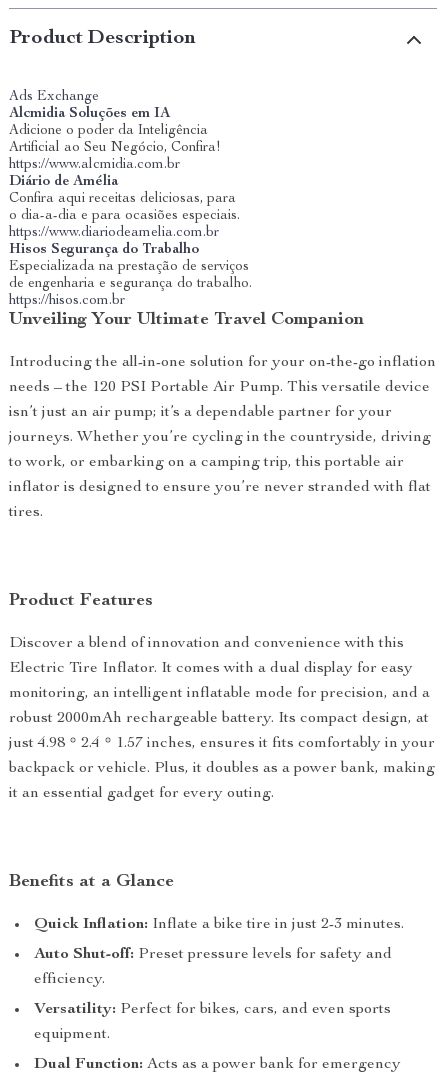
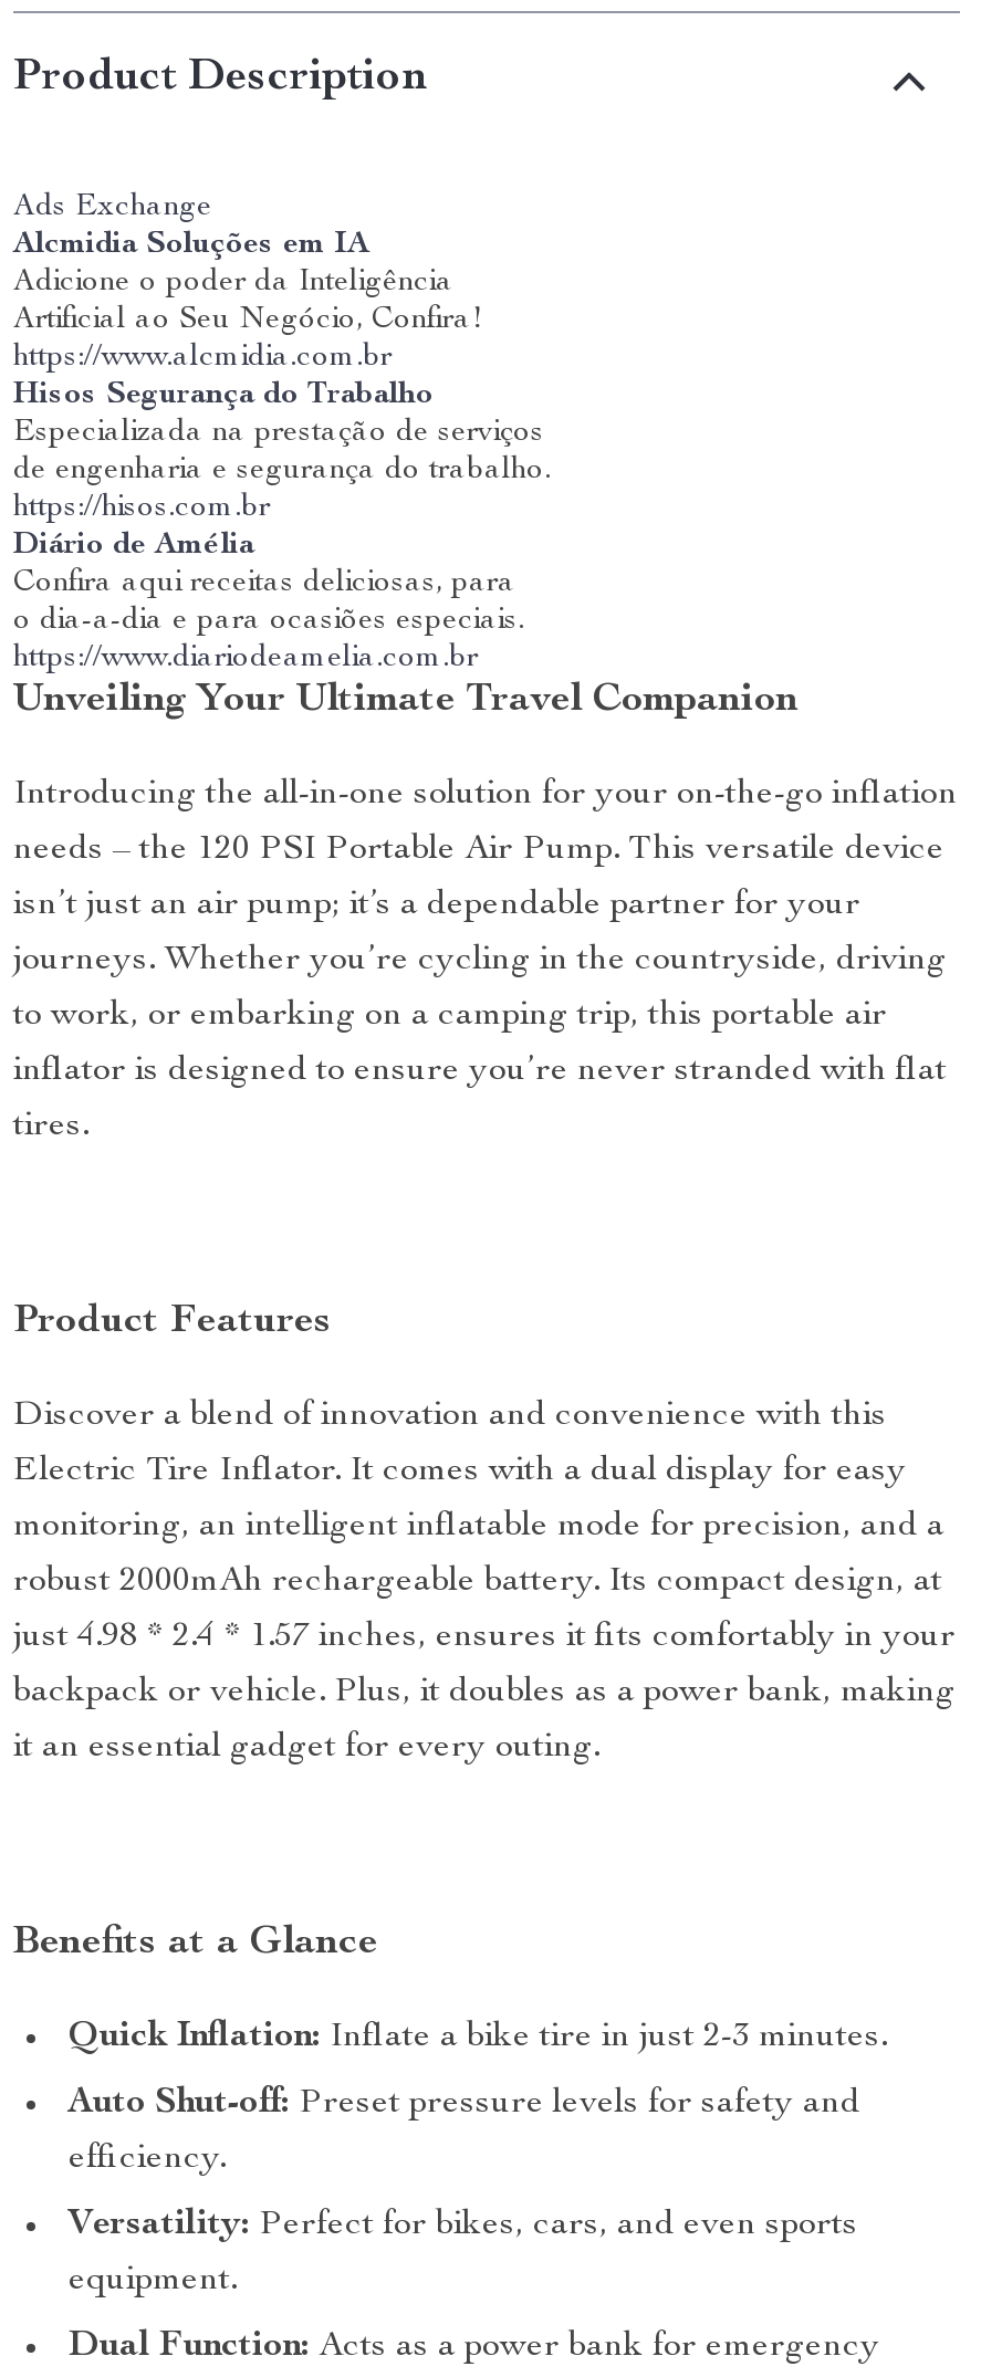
moved [9,175,240,240] -> [13,531,524,675]: Diário de Amélia | Confira aqui receitas deliciosas, para | o dia-a-dia e para ocasiões especiais. | https://www.diariodeamelia.com.br
moved [9,243,252,308] -> [13,381,551,525]: Hisos Segurança do Trabalho | Especializada na prestação de serviços | de engenharia e segurança do trabalho. | https://hisos.com.br

